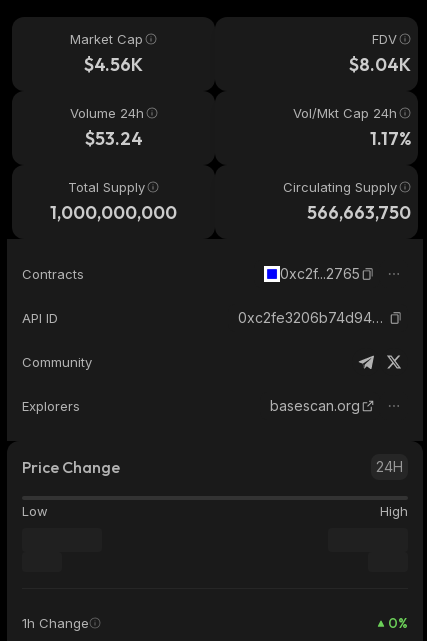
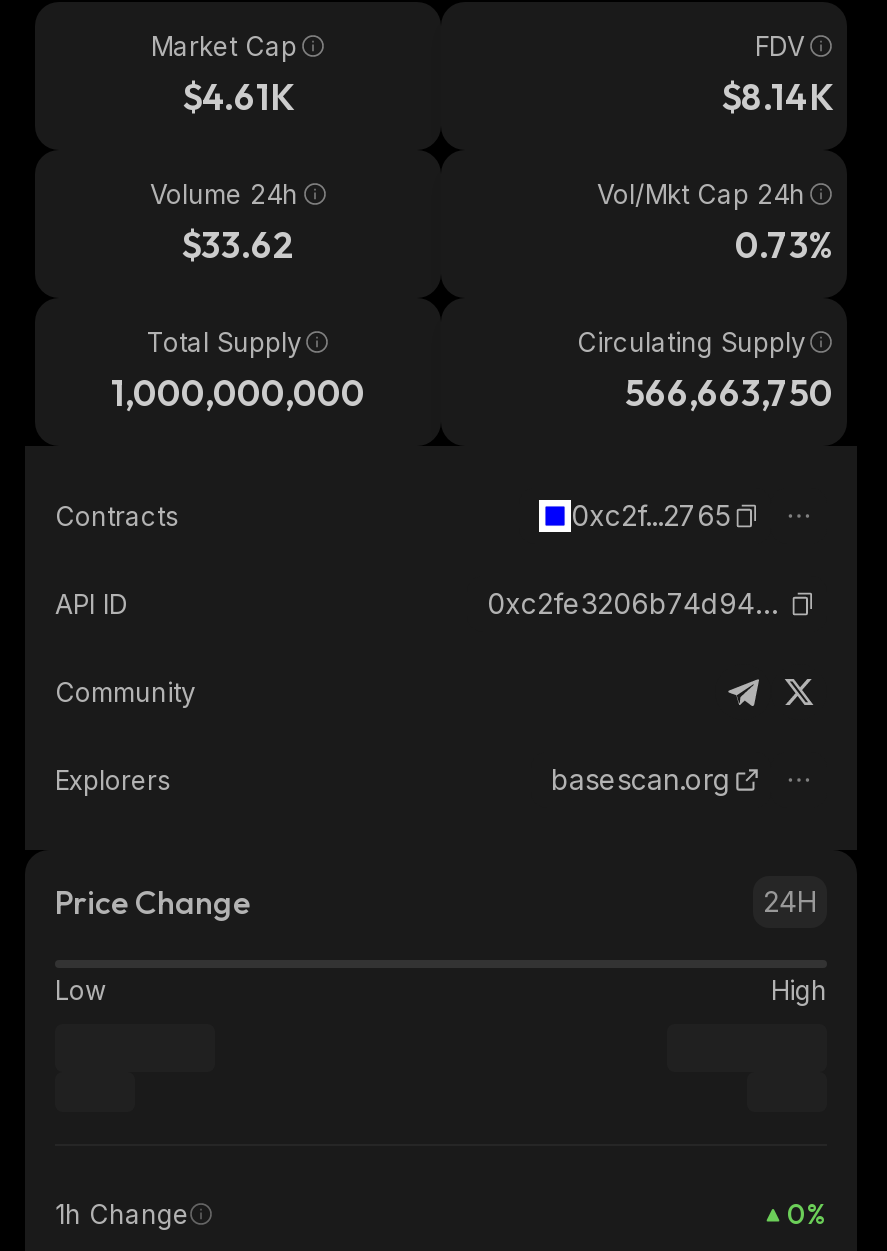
[84,53,143,76] $4.56K -> [182,74,294,120] $4.61K
[349,53,411,76] $8.04K -> [721,74,833,120] $8.14K
[84,127,142,150] $53.24 -> [181,222,295,268] $33.62
[370,127,411,150] 1.17% -> [735,222,833,268] 0.73%

